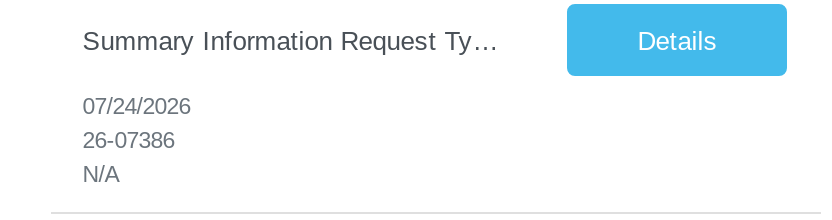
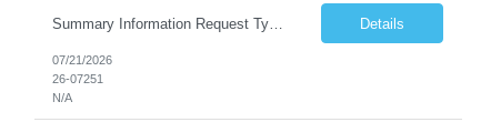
[83,94,191,118] 07/24/2026 -> [52,53,112,66] 07/21/2026
[83,128,175,152] 26-07386 -> [52,72,103,85] 26-07251

